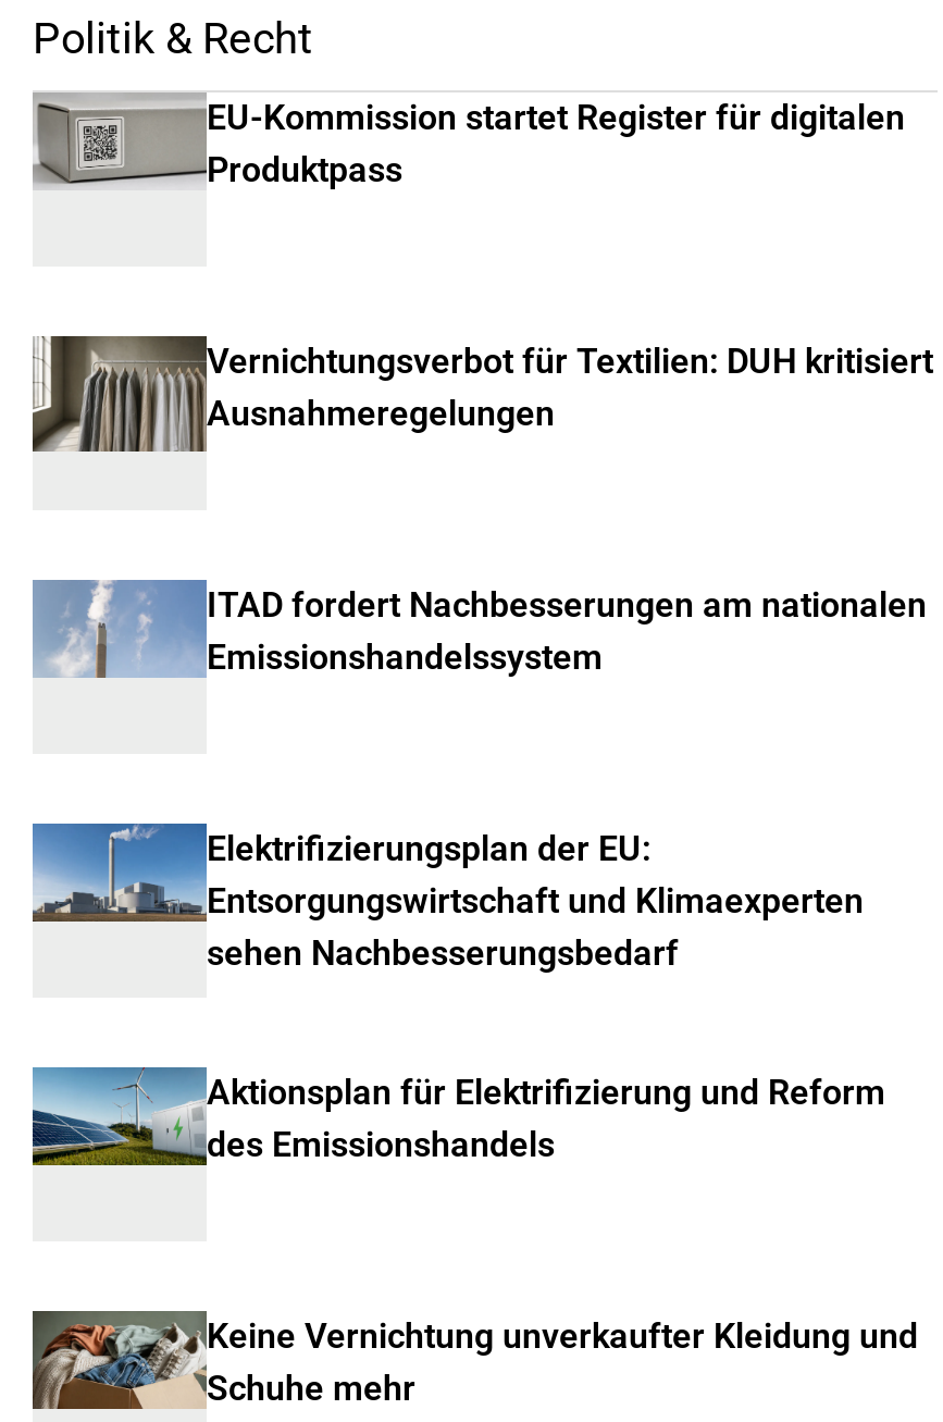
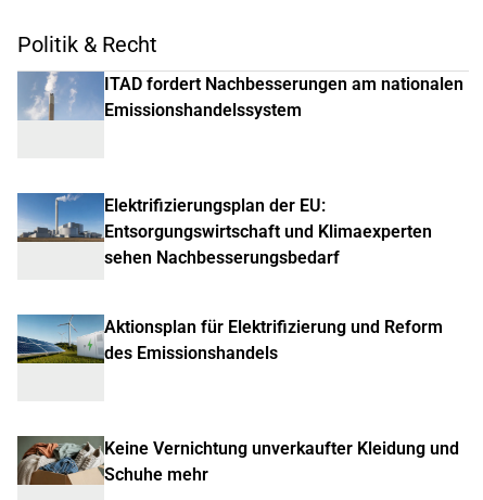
[33,92,905,190] [image] | EU-Kommission startet Register für digitalen | Produktpass -> none
[30,334,933,454] [image] | Vernichtungsverbot für Textilien: DUH kritisiert | Ausnahmeregelungen -> none

